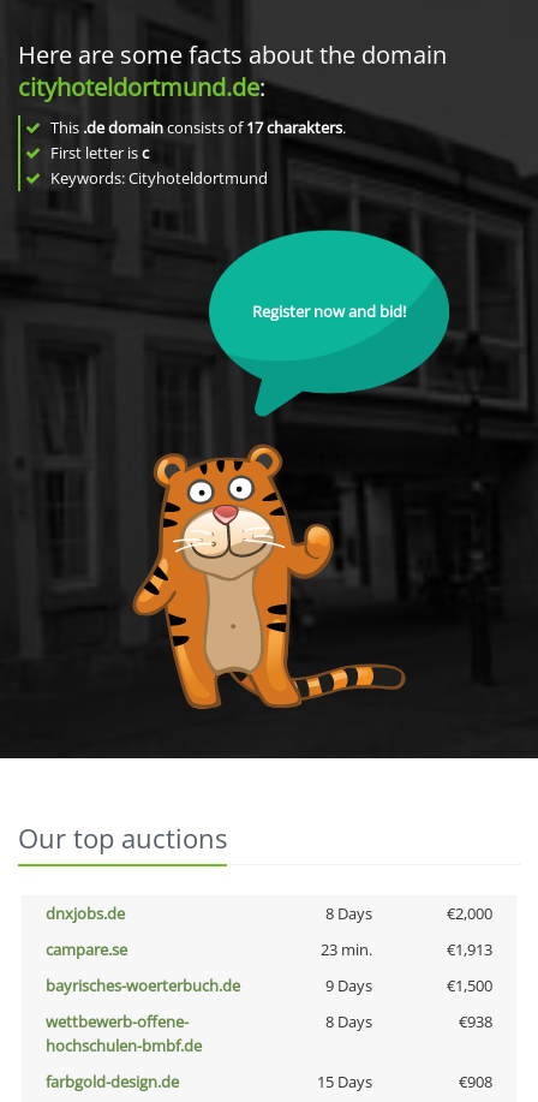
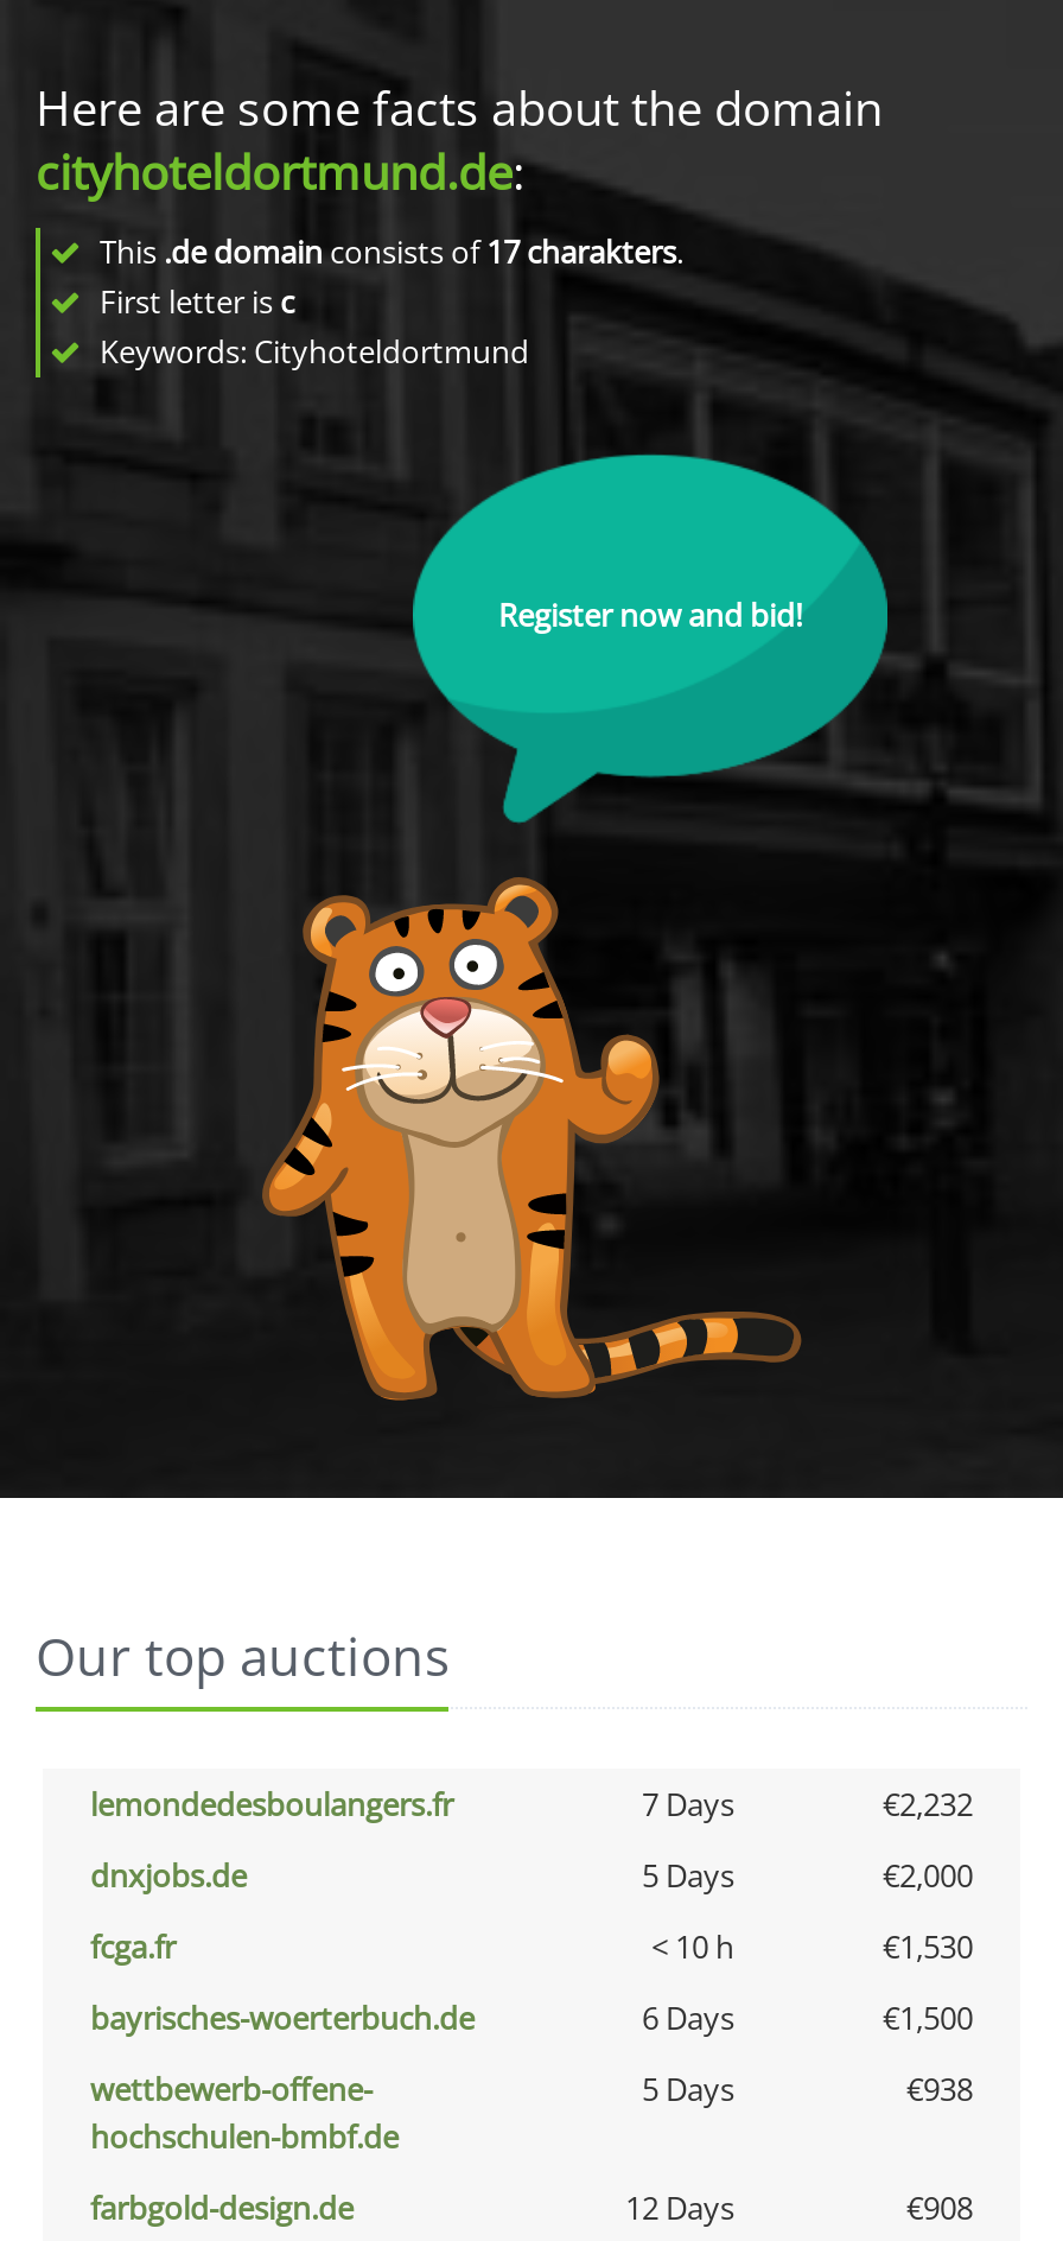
none -> [90,1783,973,1826] lemondedesboulangers.fr | 7 Days | €2,232
[325,903,372,924] 8 Days -> [642,1854,734,1897] 5 Days
[46,939,492,960] campare.se | 23 min. | €1,913 -> [90,1925,973,1968] fcga.fr | < 10 h | €1,530
[325,975,372,996] 9 Days -> [642,1996,734,2039] 6 Days
[325,1011,372,1032] 8 Days -> [642,2068,734,2110] 5 Days
[316,1071,372,1092] 15 Days -> [625,2186,734,2229] 12 Days

